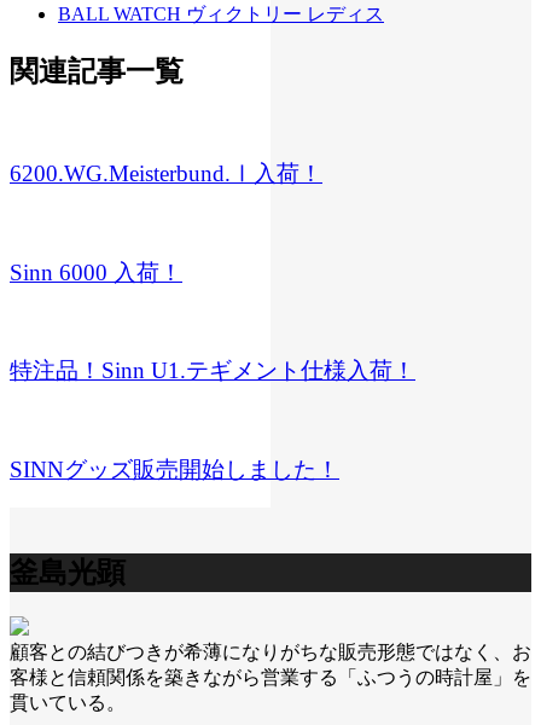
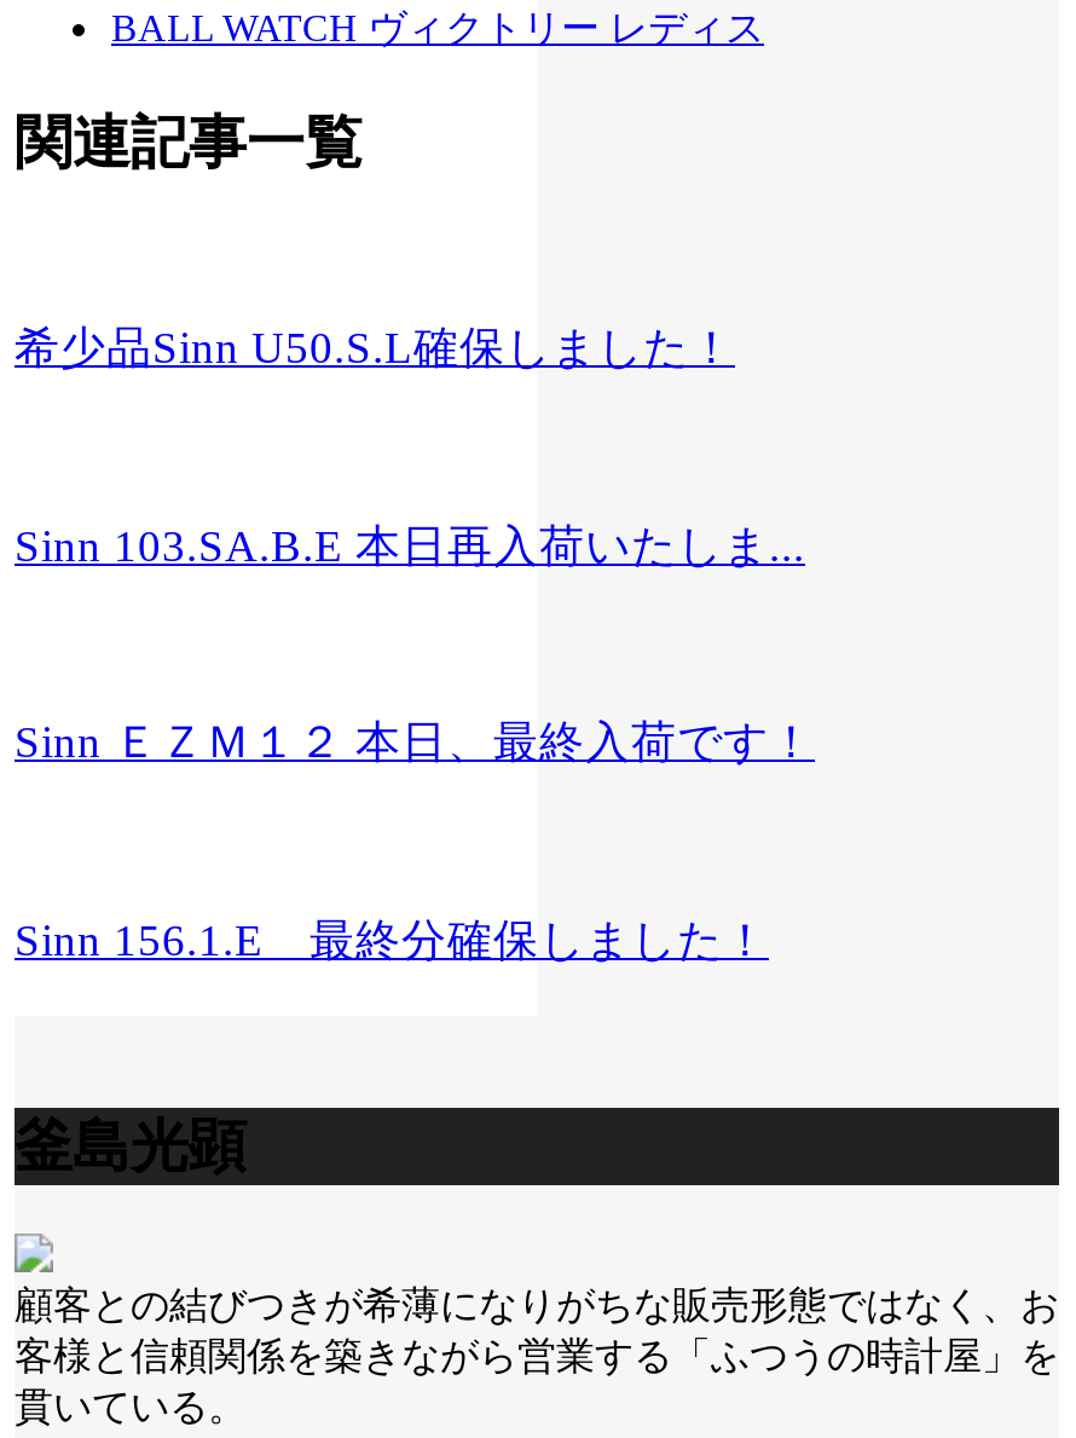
[10,161,322,186] 6200.WG.Meisterbund.Ⅰ入荷！ -> [15,322,735,373] 希少品Sinn U50.S.L確保しました！
[10,260,182,285] Sinn 6000 入荷！ -> [15,520,805,570] Sinn 103.SA.B.E 本日再入荷いたしま...
[10,358,415,383] 特注品！Sinn U1.テギメント仕様入荷！ -> [15,716,815,767] Sinn ＥＺＭ１２ 本日、最終入荷です！
[10,456,339,482] SINNグッズ販売開始しました！ -> [15,913,769,964] Sinn 156.1.E 最終分確保しました！

